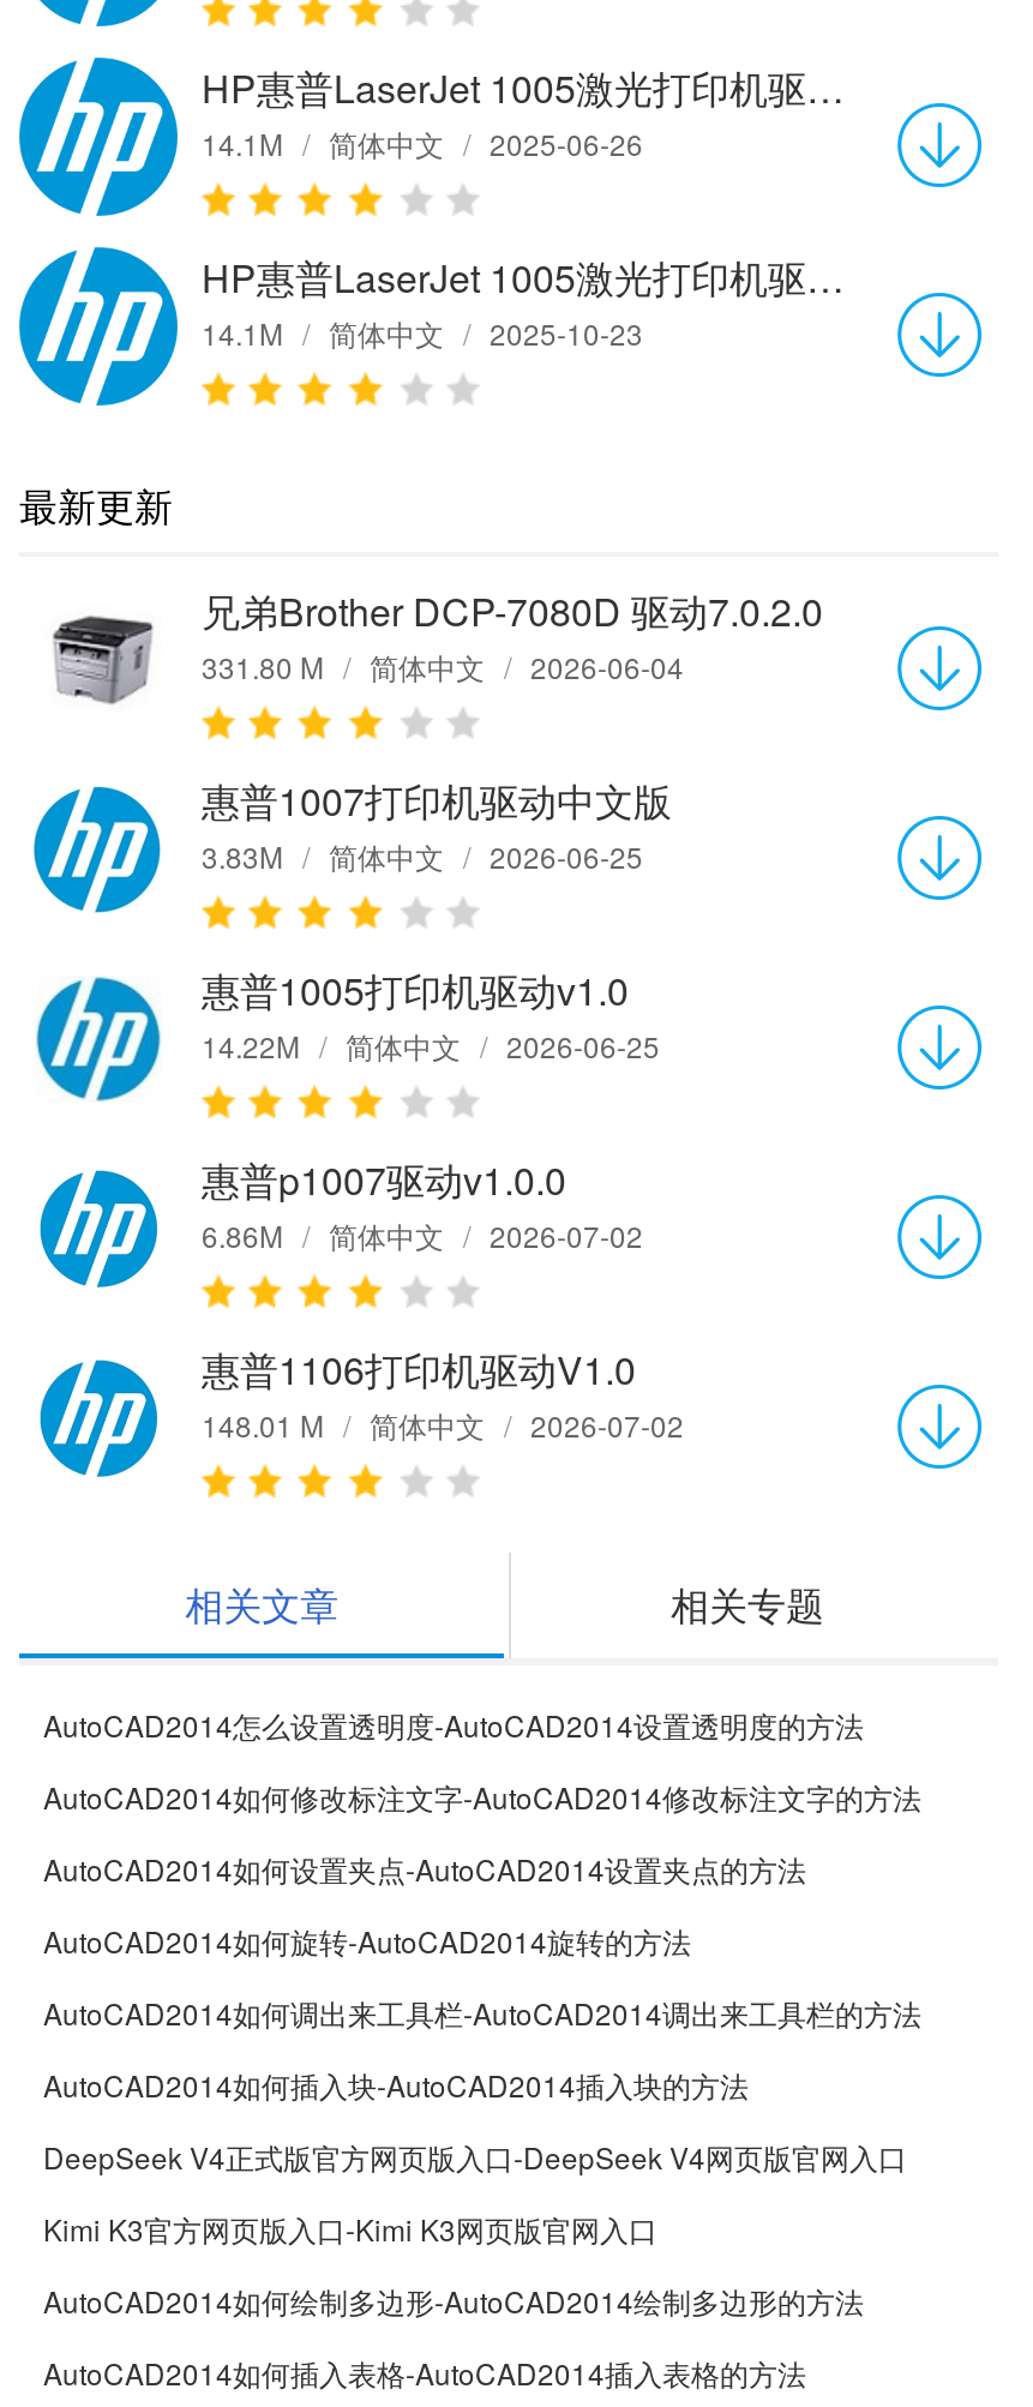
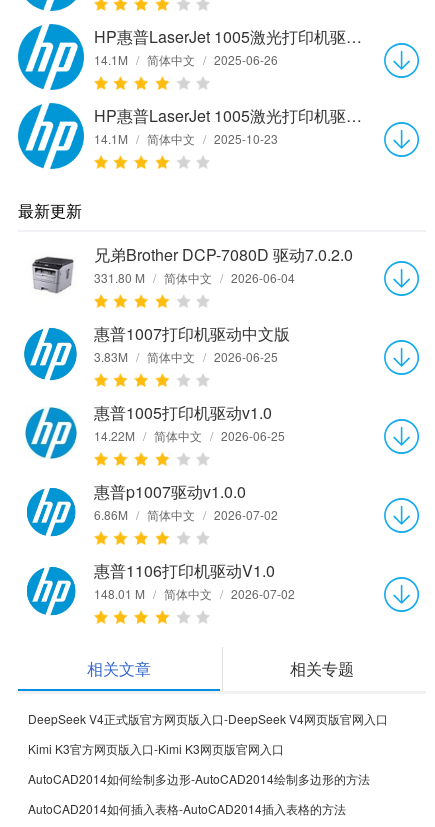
[43,1704,921,2105] AutoCAD2014怎么设置透明度-AutoCAD2014设置透明度的方法 | AutoCAD2014如何修改标注文字-AutoCAD2014修改标注文字的方法 | AutoCAD2014如何设置夹点-AutoCAD2014设置夹点的方法 | AutoCAD2014如何旋转-AutoCAD2014旋转的方法 | AutoCAD2014如何调出来工具栏-AutoCAD2014调出来工具栏的方法 | AutoCAD2014如何插入块-AutoCAD2014插入块的方法 -> none

